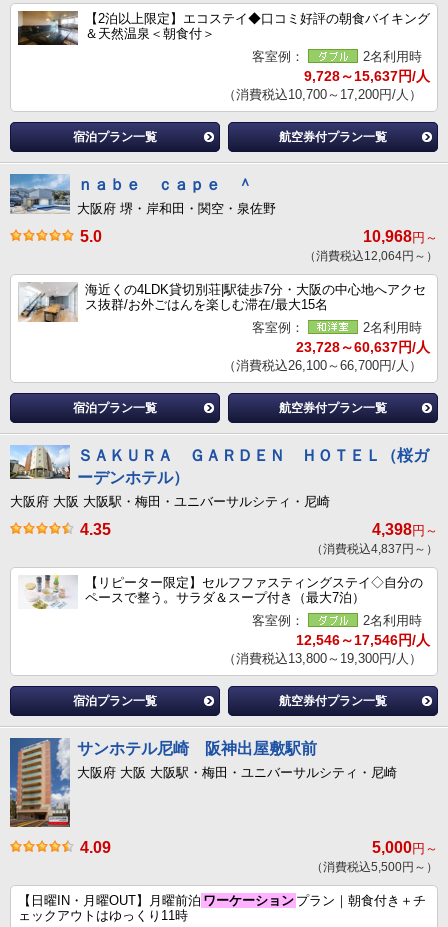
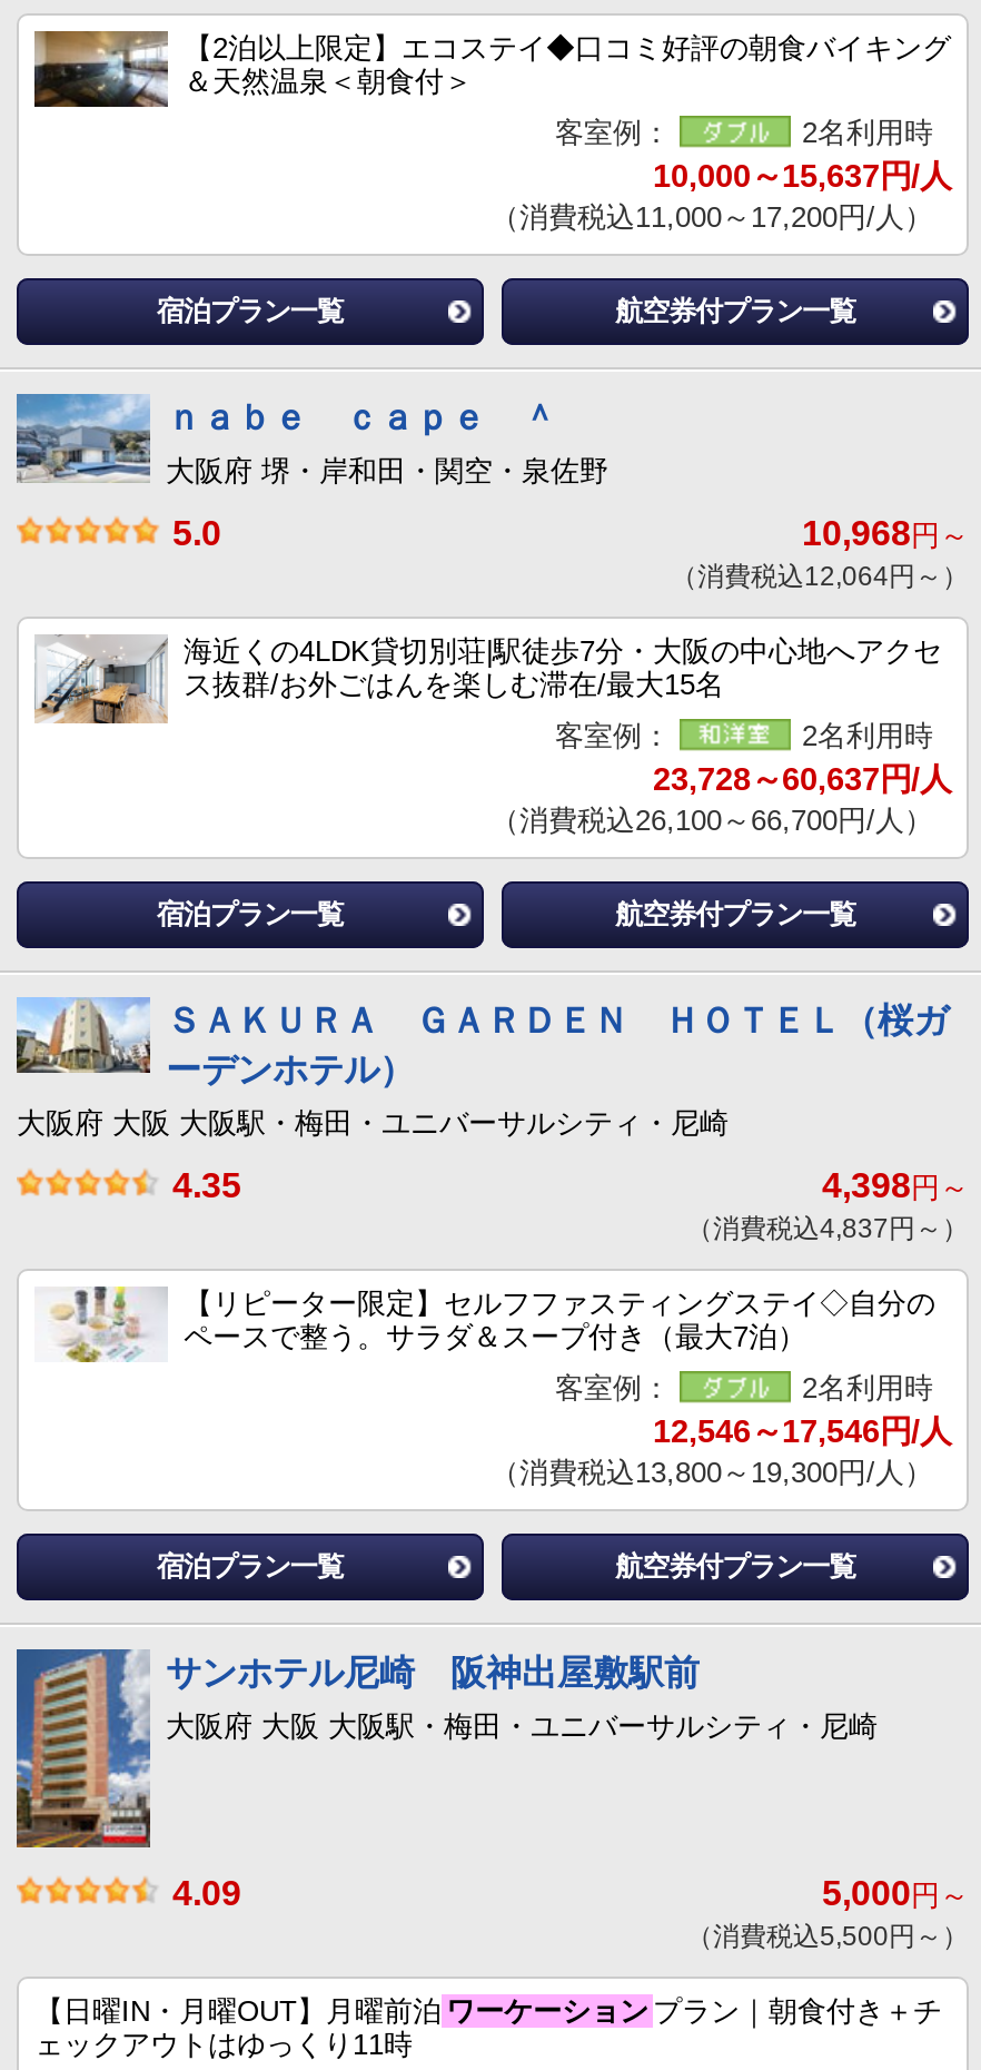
[304,68,430,84] 9,728～15,637円/人 -> [653,159,951,194] 10,000～15,637円/人
[223,87,422,102] （消費税込10,700～17,200円/人） -> [490,201,933,234] （消費税込11,000～17,200円/人）

